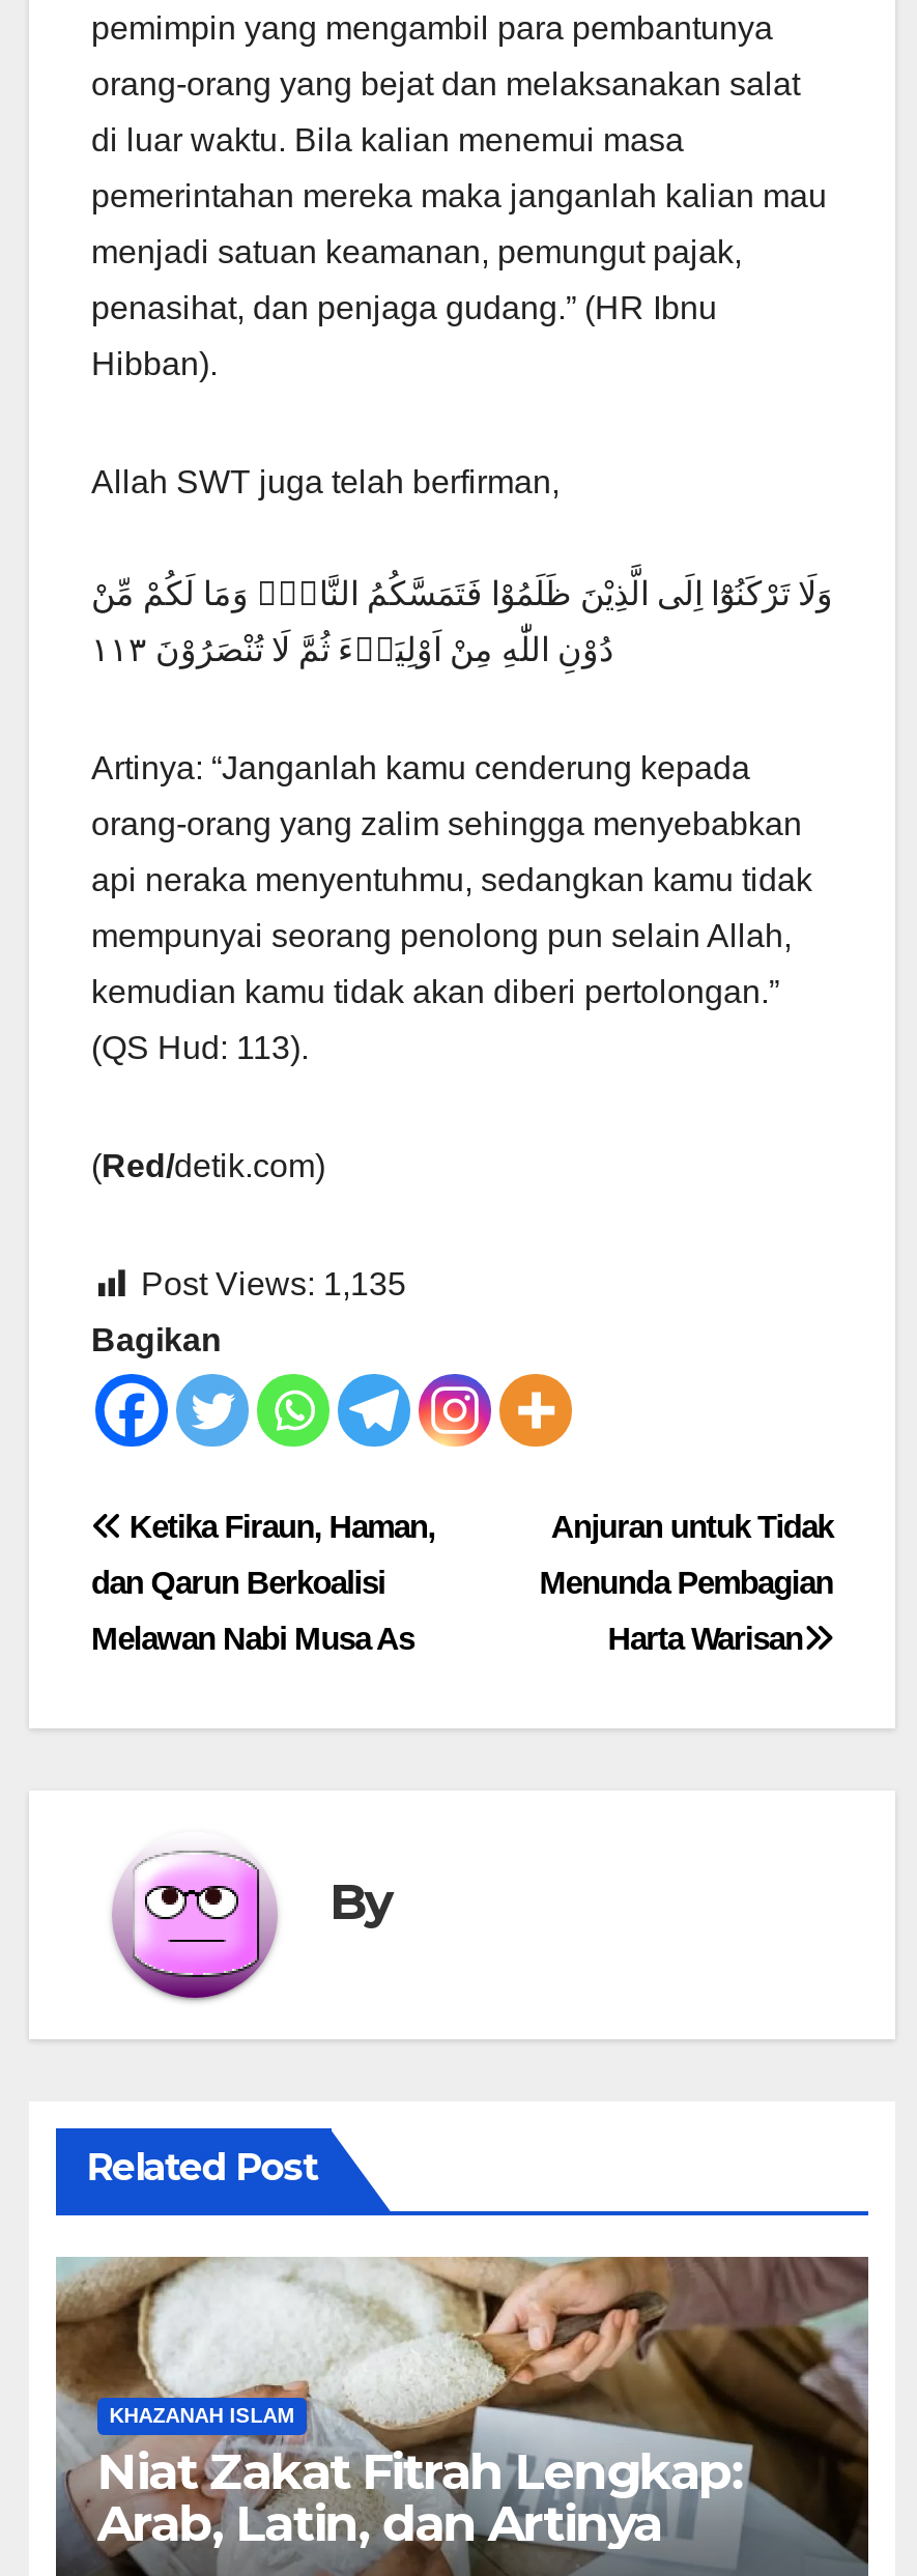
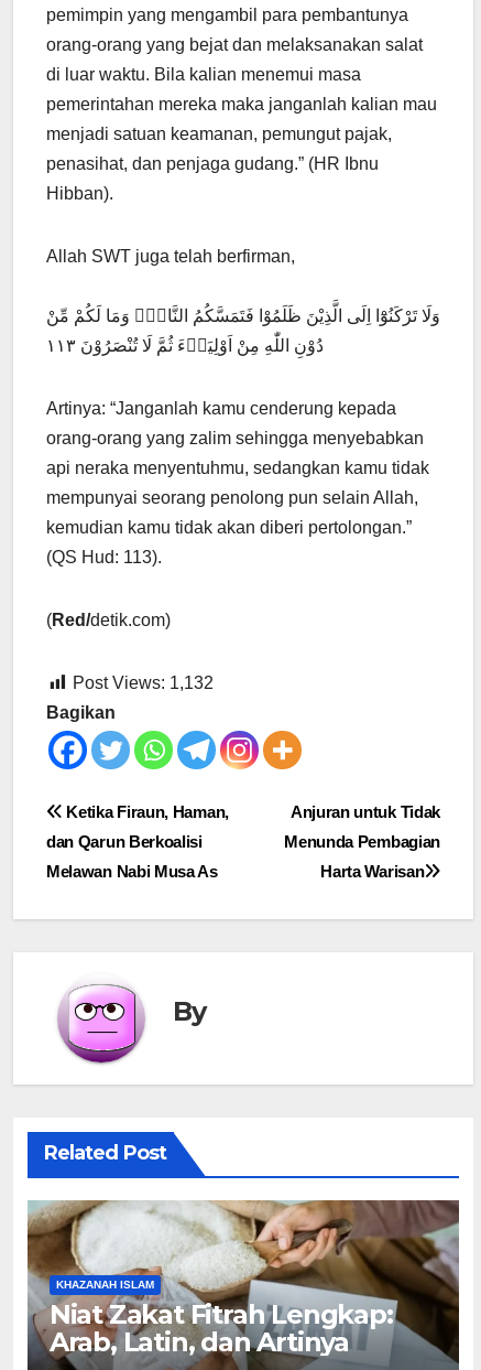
[141,1267,406,1302] Post Views: 1,135 -> [73,674,214,692] Post Views: 1,132

